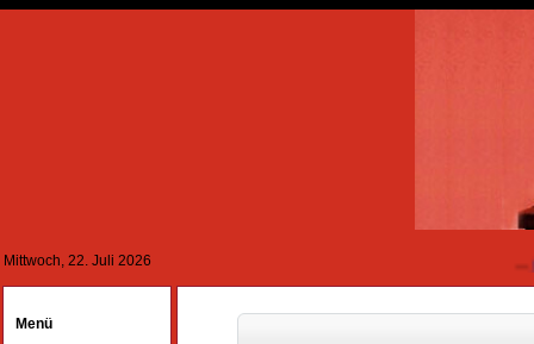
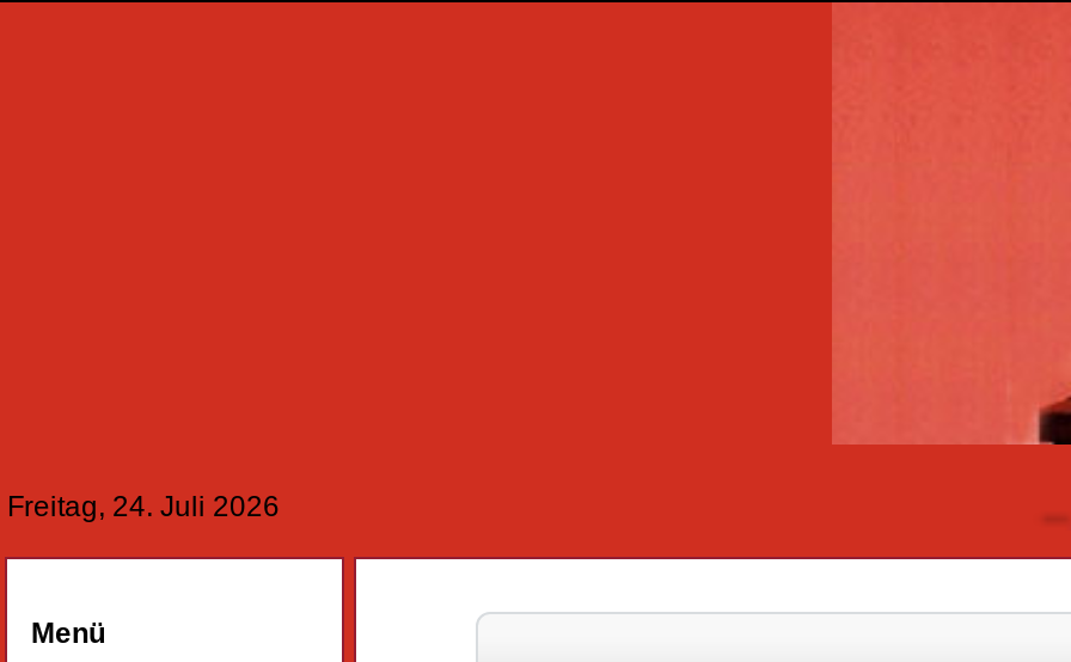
[4,252,151,269] Mittwoch, 22. Juli 2026 -> [7,490,280,523] Freitag, 24. Juli 2026

